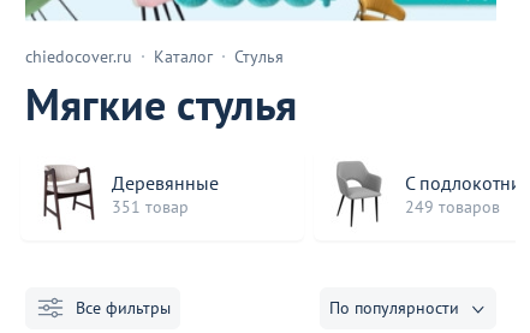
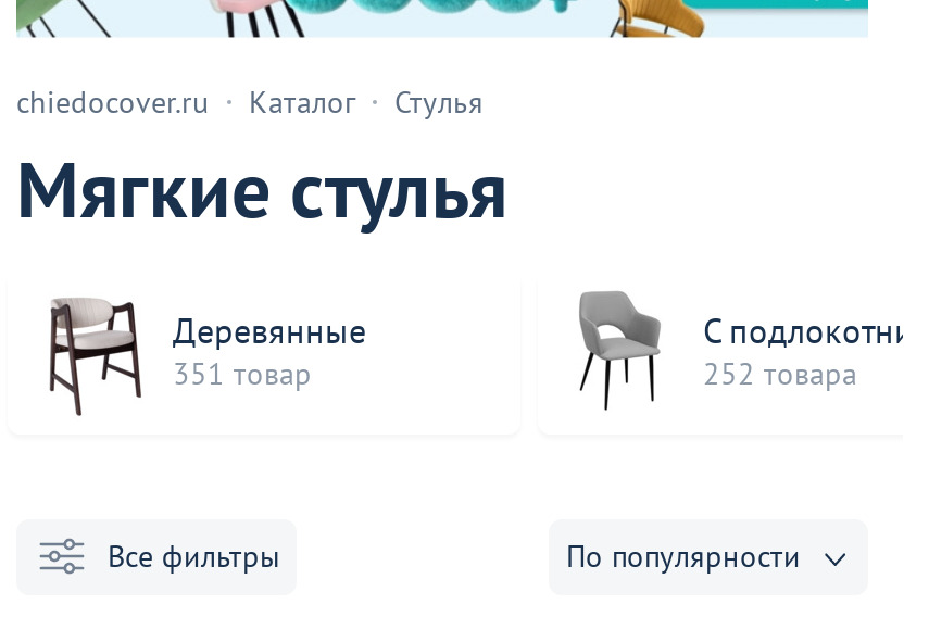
[405,196,500,217] 249 товаров -> [703,354,857,393] 252 товара

